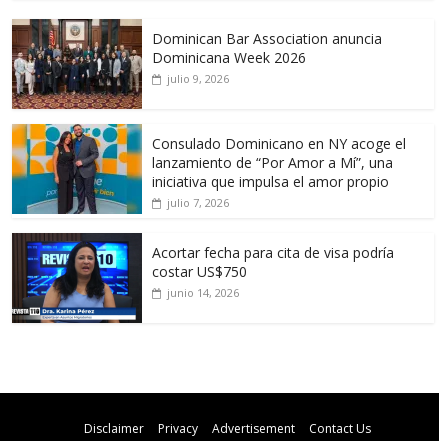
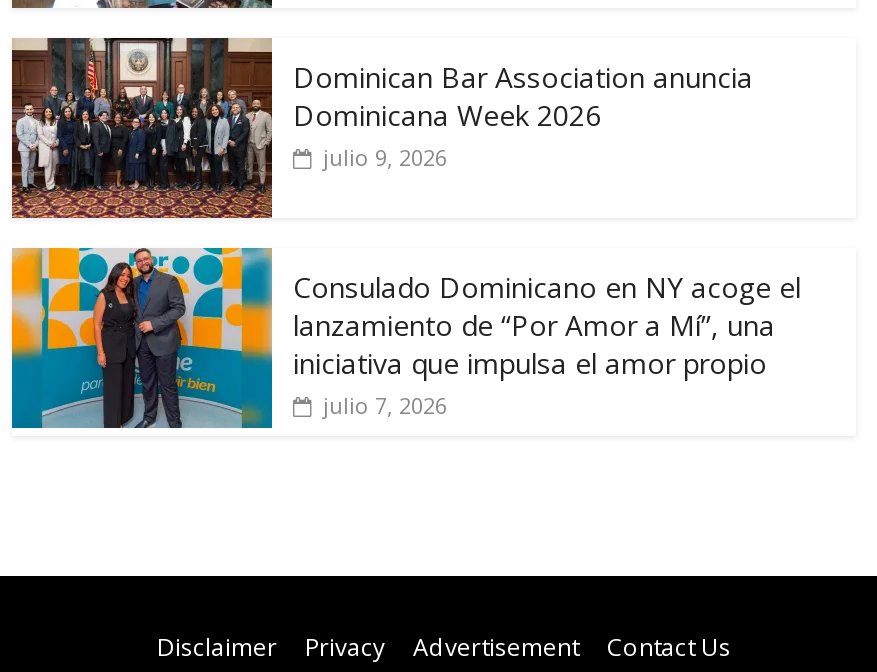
[11,232,394,324] [image] | Acortar fecha para cita de visa podría | costar US$750 | junio 14, 2026 -> none

